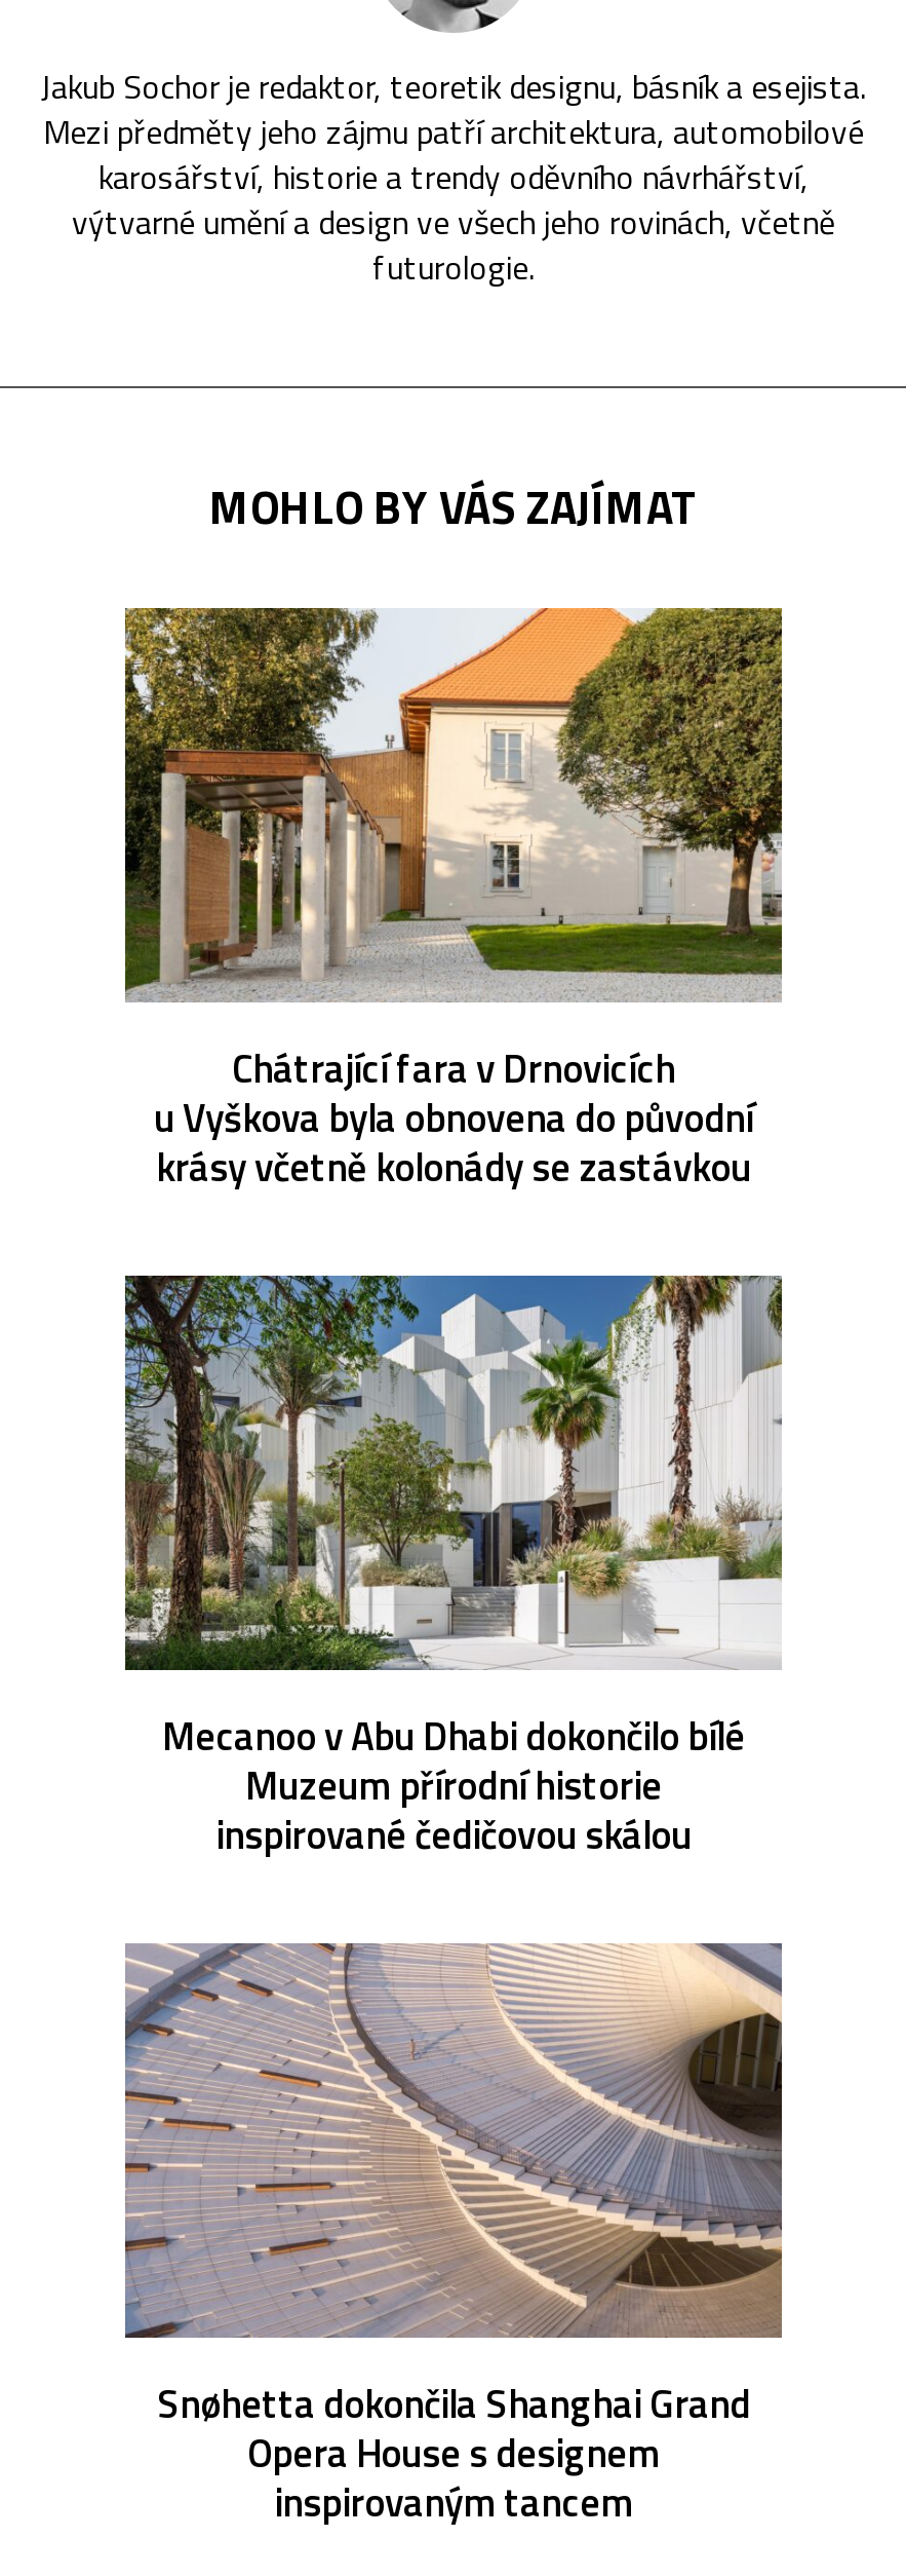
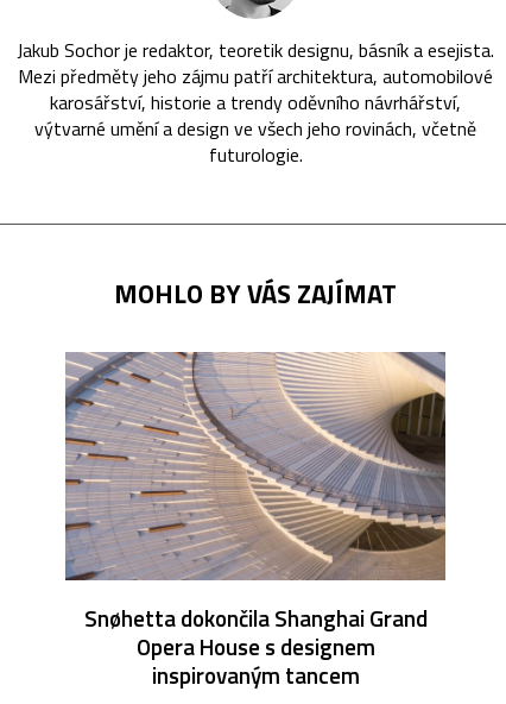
[123,606,784,1197] [image] | Chátrající fara v Drnovicích | u Vyškova byla obnovena do původní | krásy včetně kolonády se zastávkou -> none
[123,1274,784,1864] [image] | Mecanoo v Abu Dhabi dokončilo bílé | Muzeum přírodní historie | inspirované čedičovou skálou -> none

